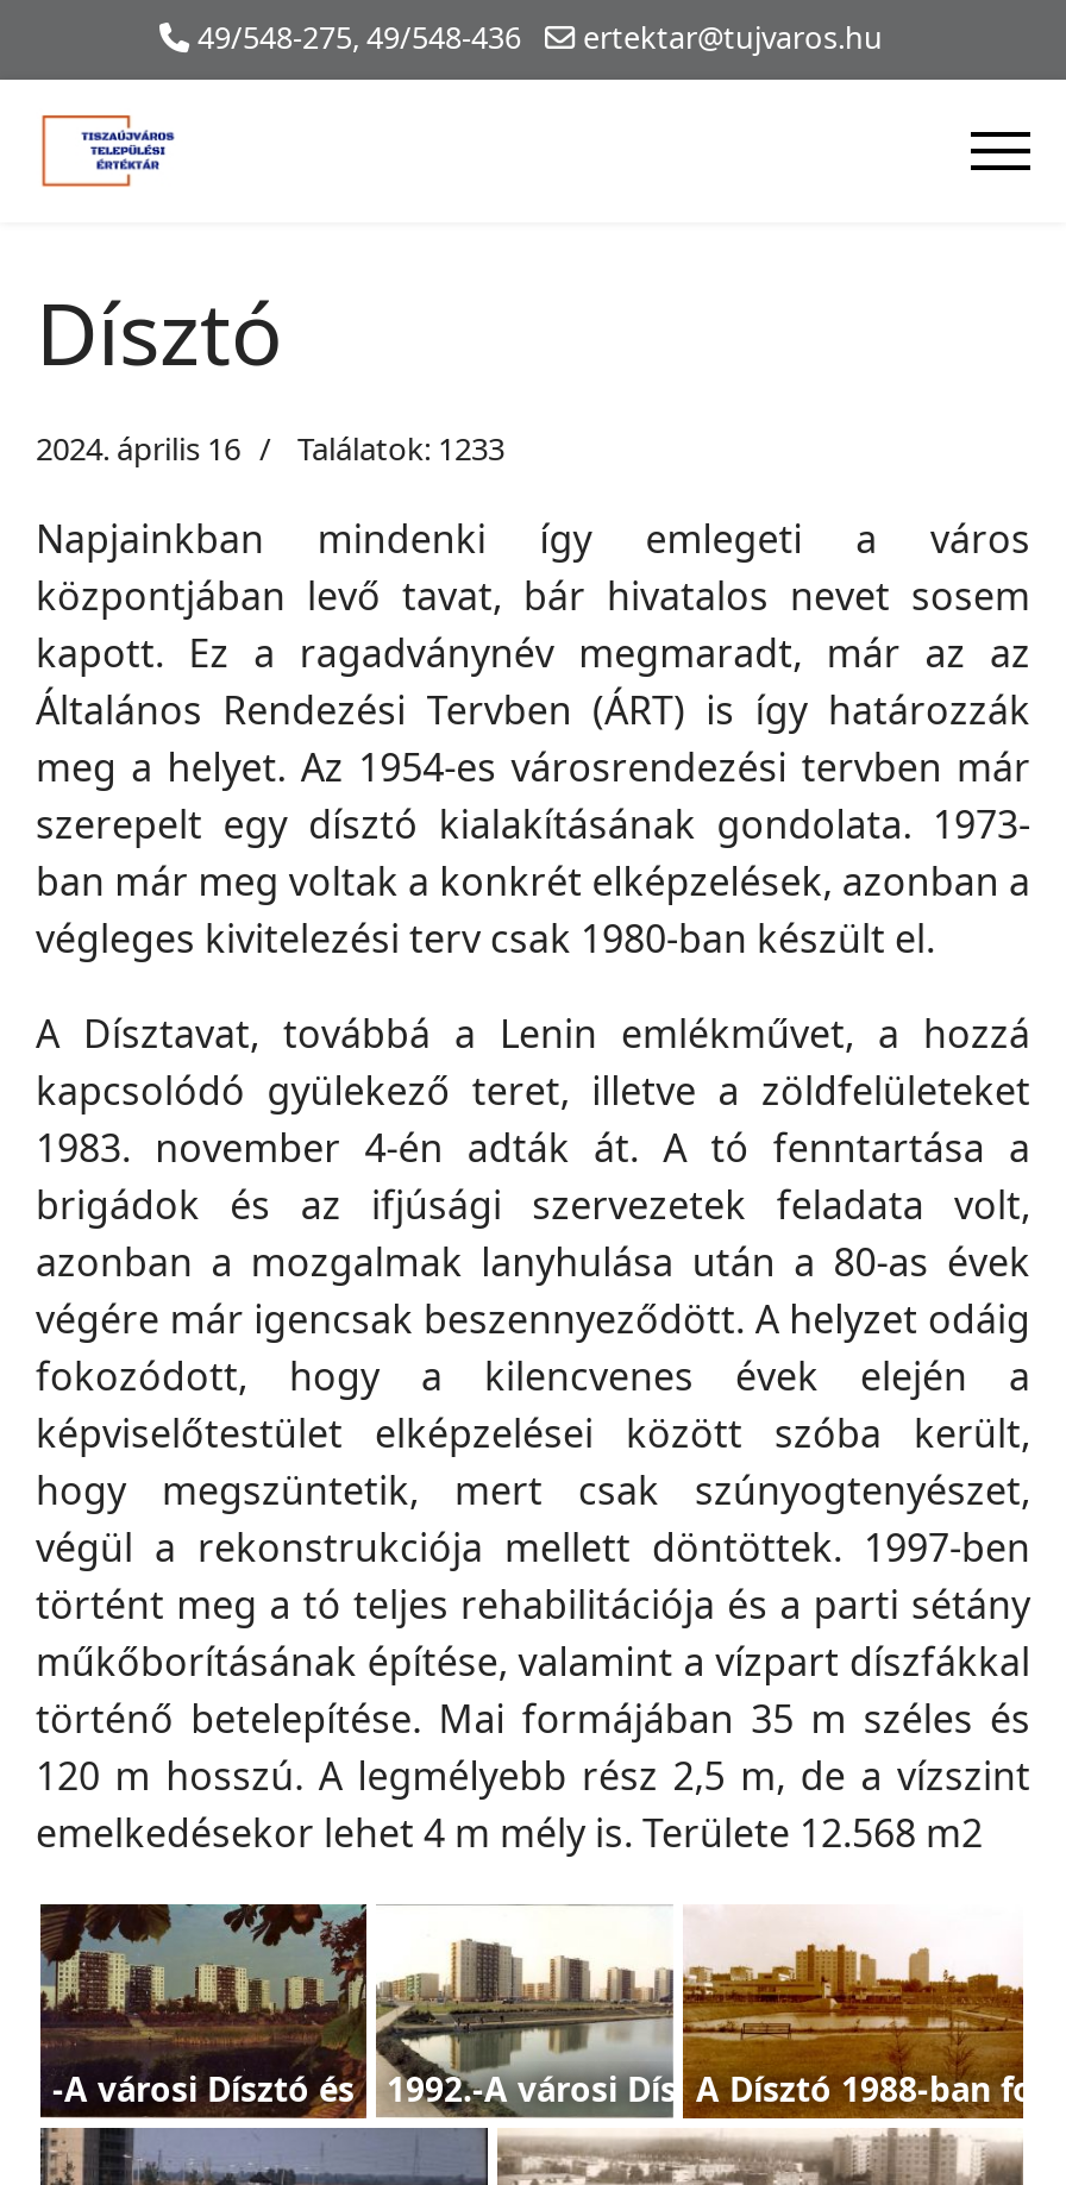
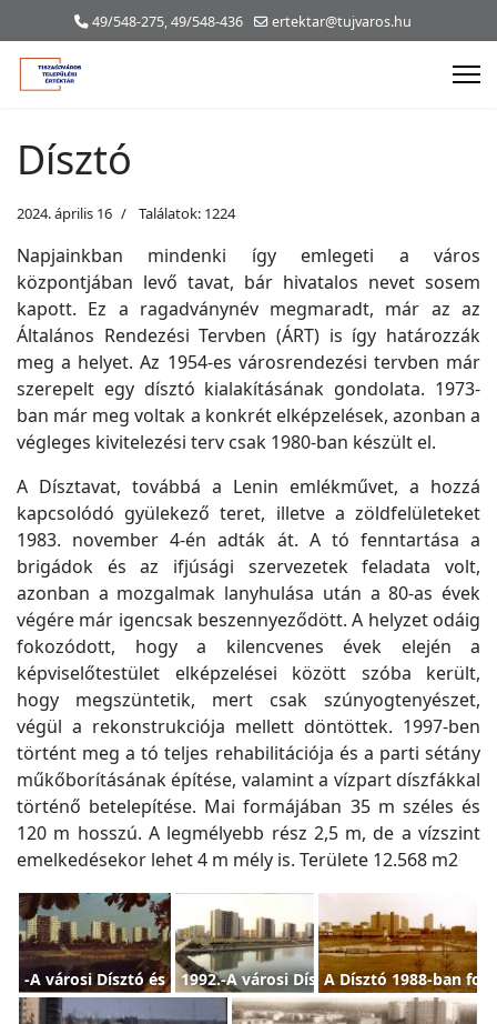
[36,427,504,470] 2024. április 16 Találatok: 1233 -> [17,203,235,223] 2024. április 16 Találatok: 1224

